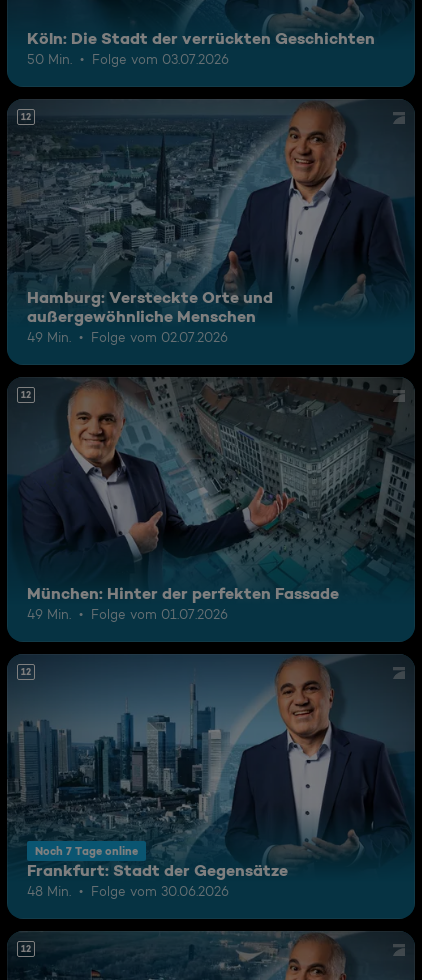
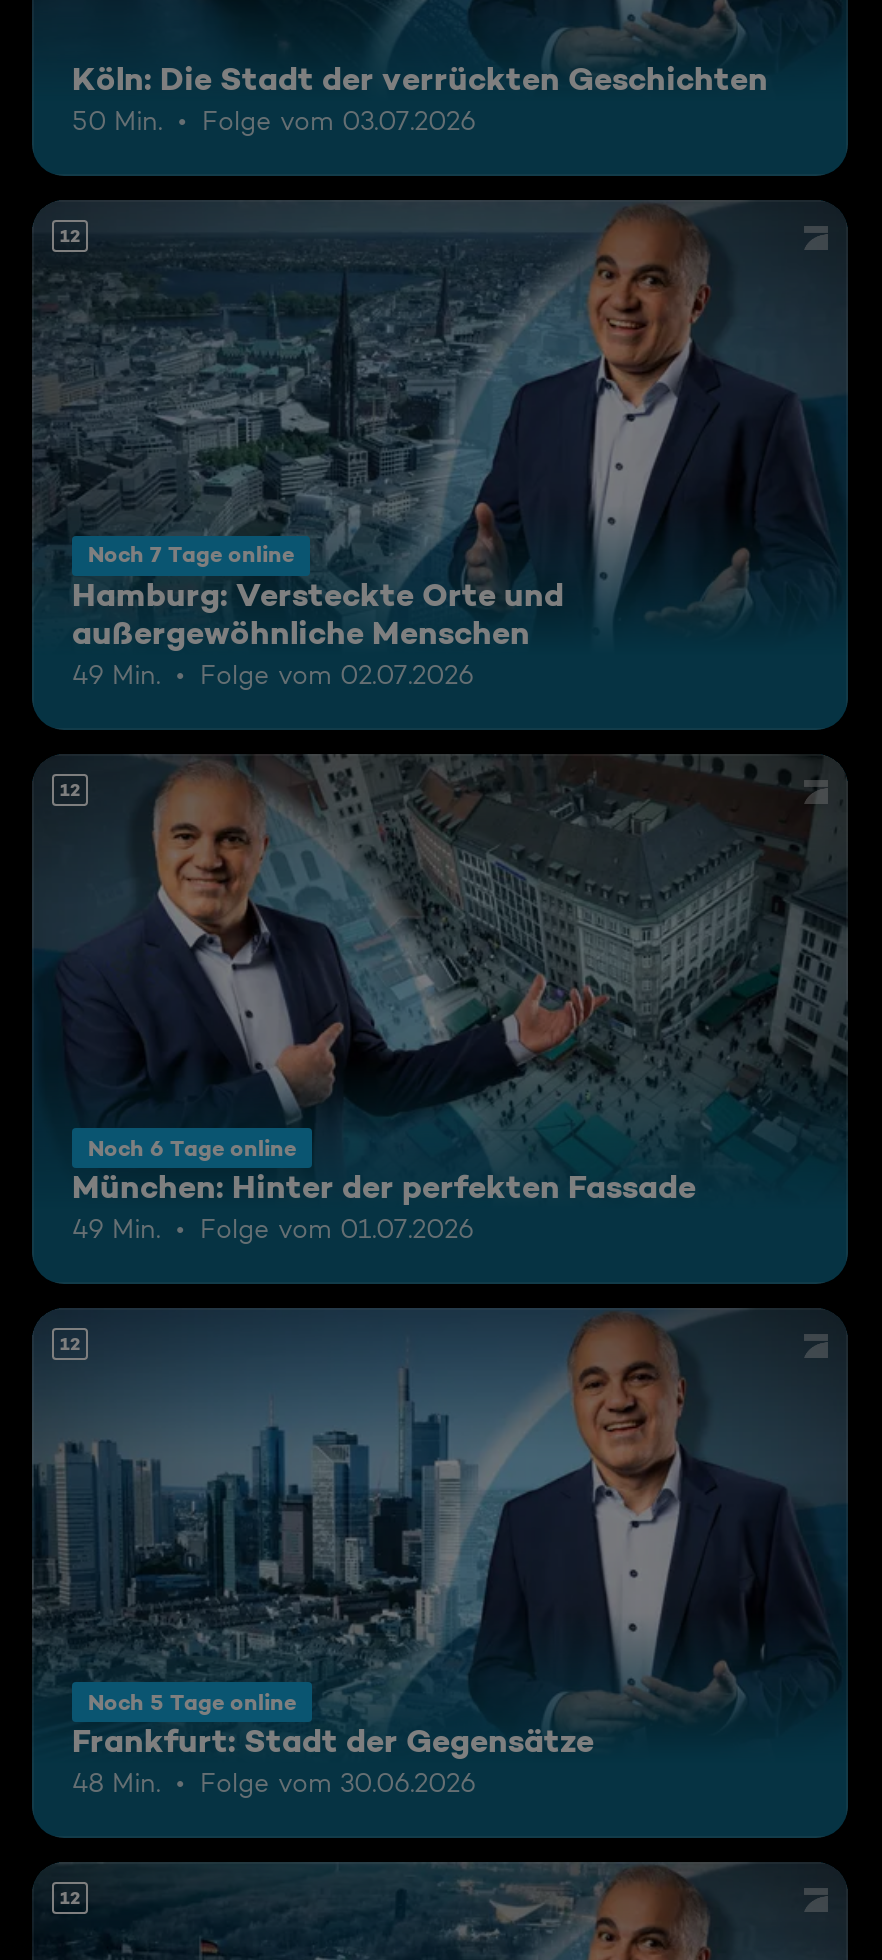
none -> [88,1133,296,1161] Noch 6 Tage online
none -> [88,1687,296,1715] Noch 5 Tage online
moved [35,843,138,857] -> [88,540,294,568]: Noch 7 Tage online

